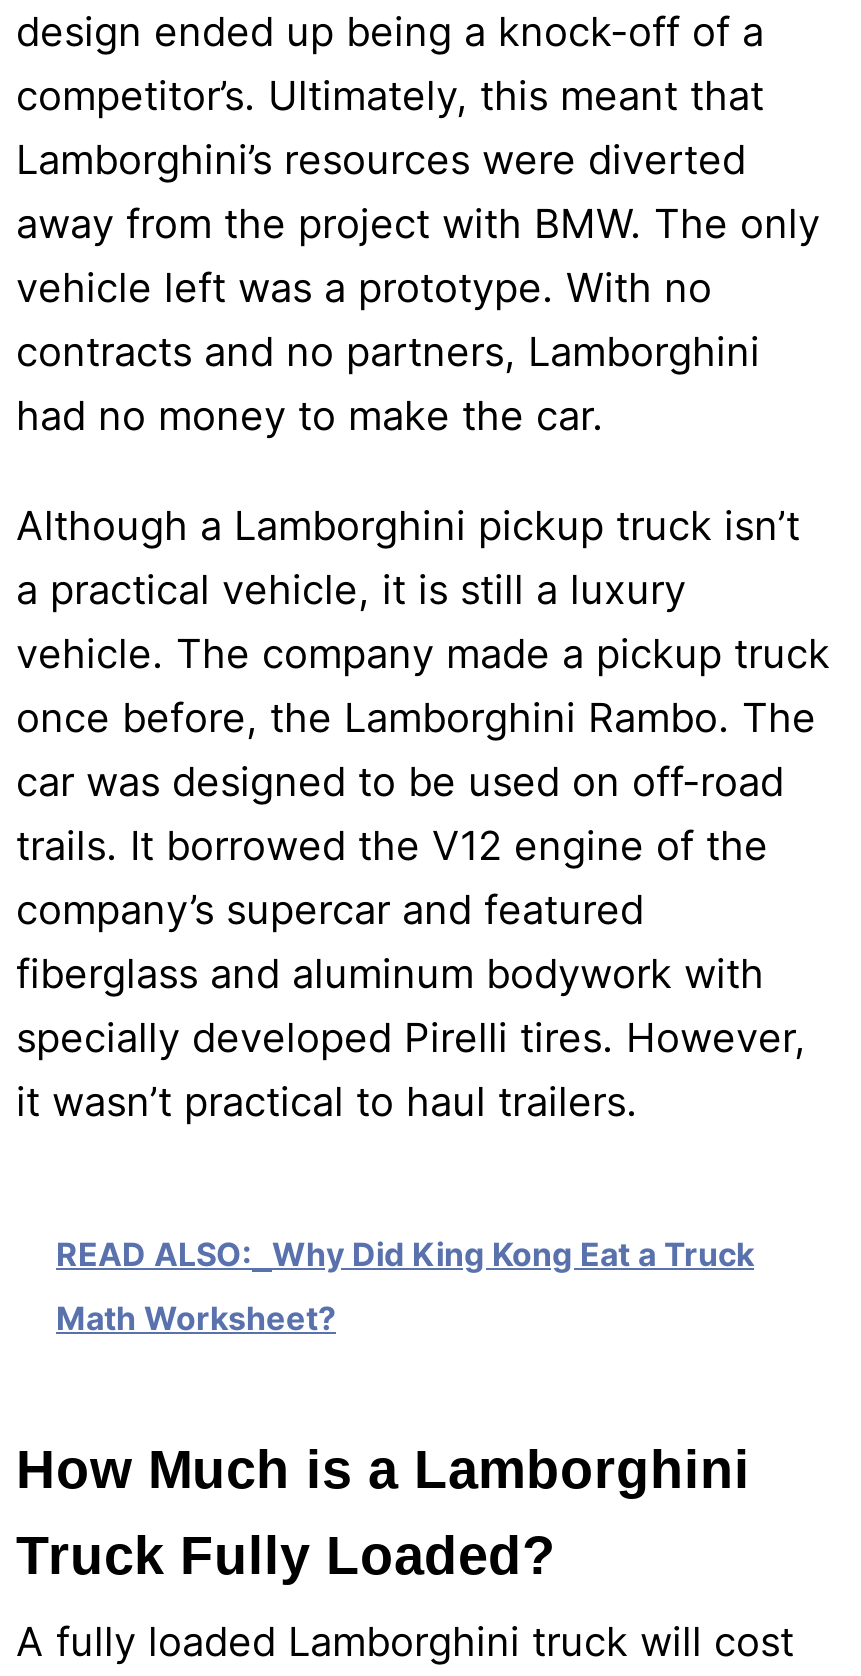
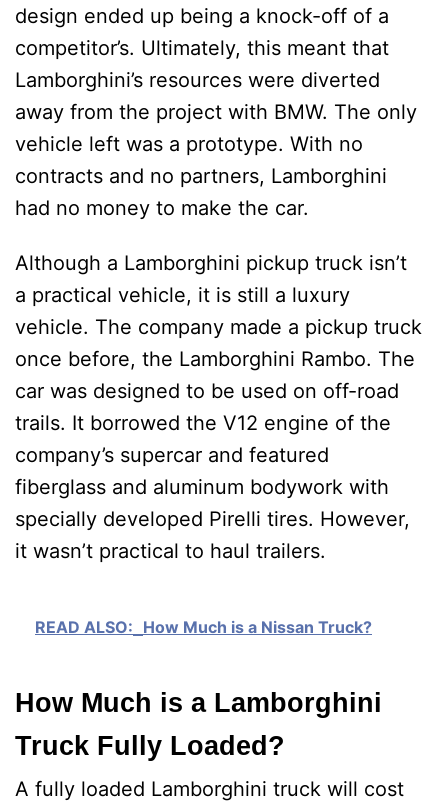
[56,1235,754,1339] READ ALSO: Why Did King Kong Eat a Truck | Math Worksheet? -> [35,617,372,637] READ ALSO: How Much is a Nissan Truck?

